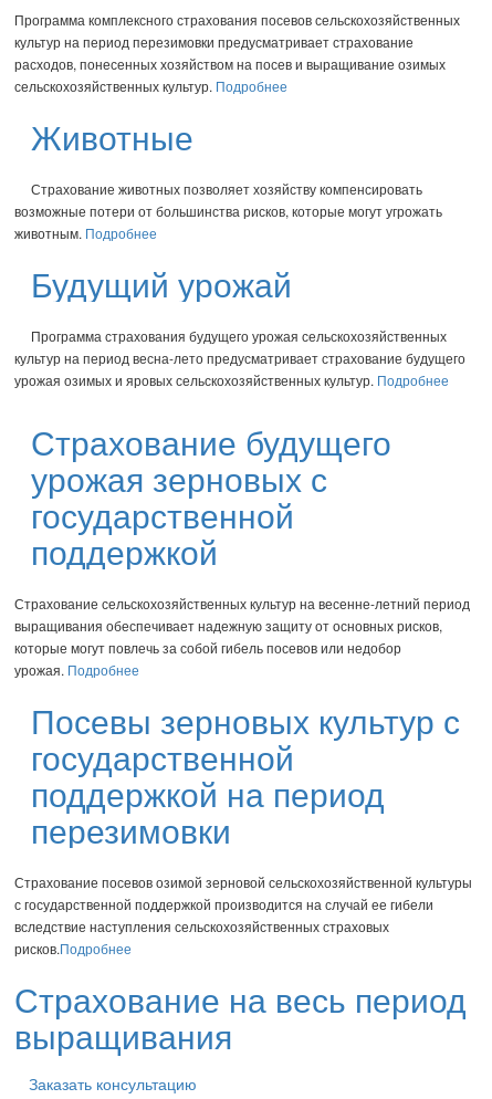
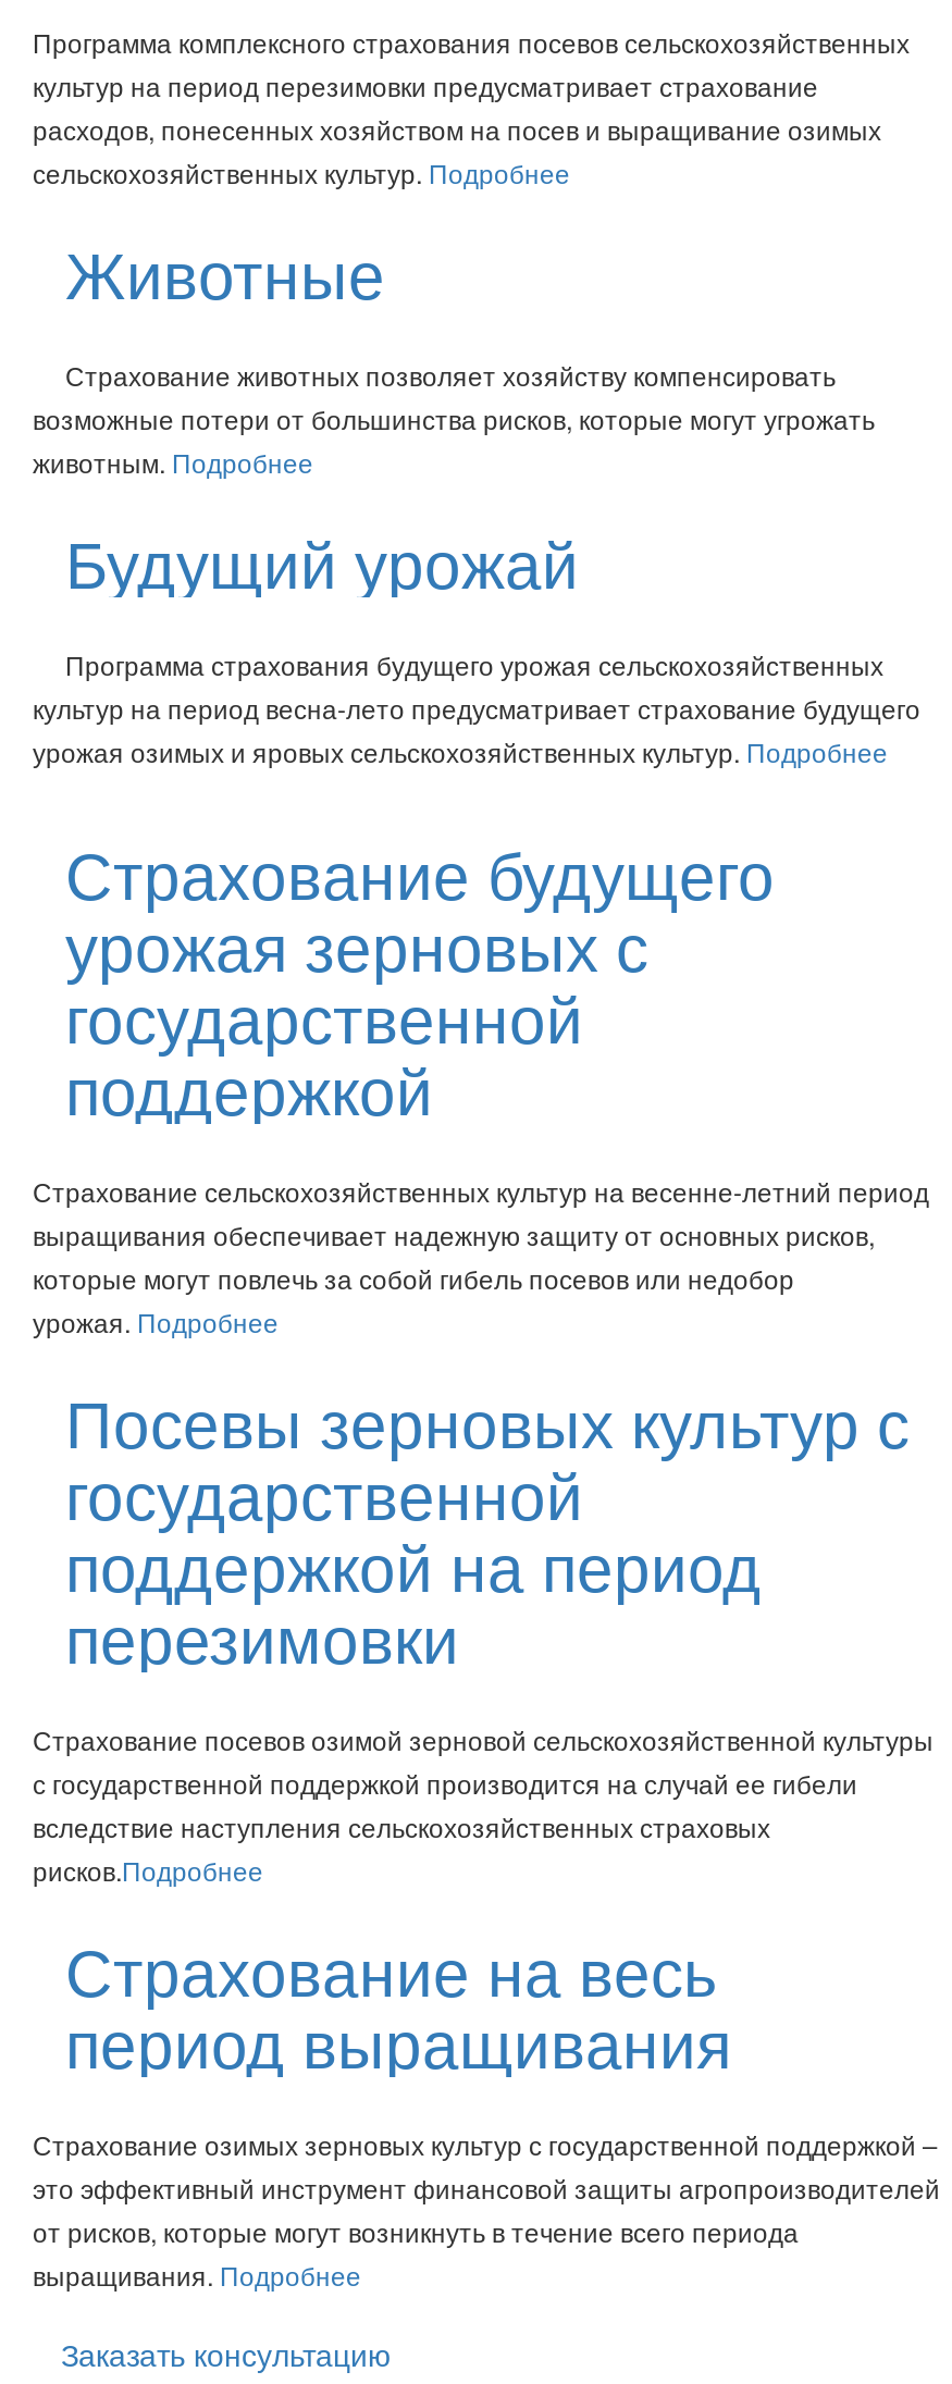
[14,975,467,1059] Страхование на весь период | выращивания -> [33,1923,940,2293] Страхование на весь | период выращивания | Страхование озимых зерновых культур с государственной поддержкой – | это эффективный инструмент финансовой защиты агропроизводителей | от рисков, которые могут возникнуть в течение всего периода | выращивания. Подробнее

